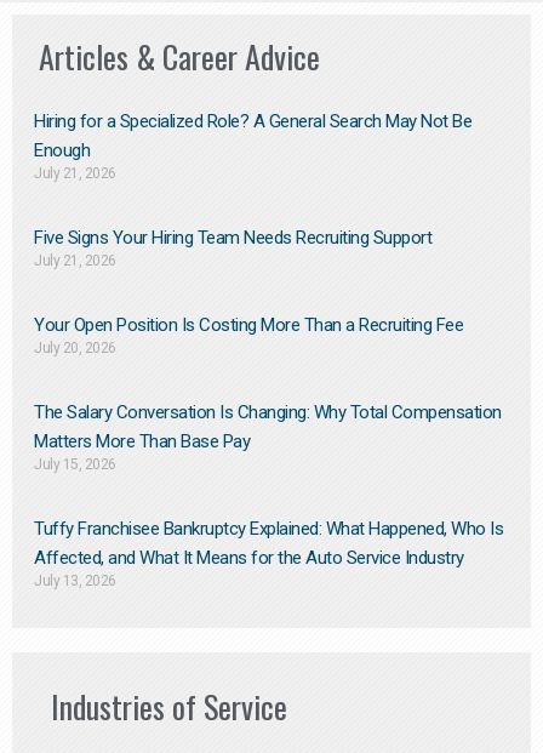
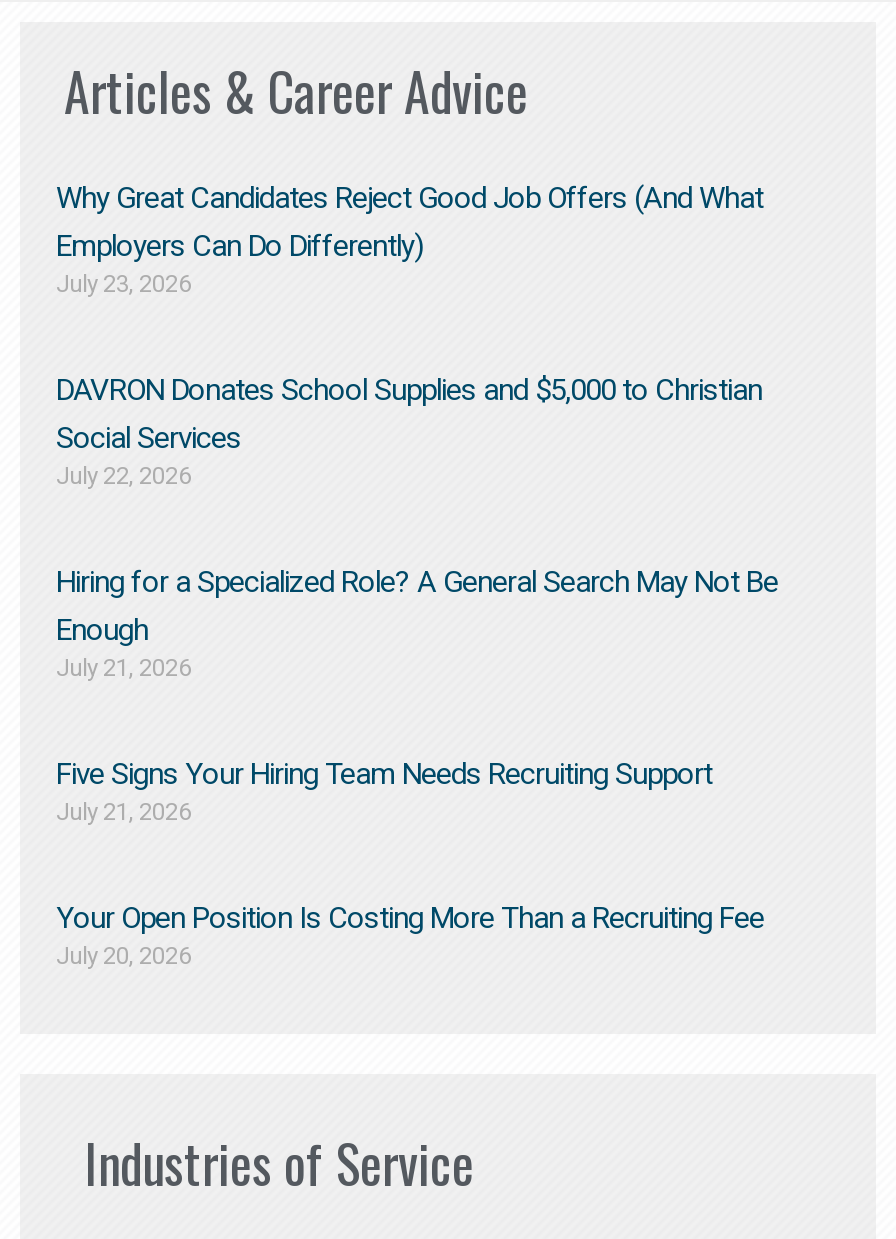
none -> [56,179,763,489] Why Great Candidates Reject Good Job Offers (And What | Employers Can Do Differently) | July 23, 2026 | DAVRON Donates School Supplies and $5,000 to Christian | Social Services | July 22, 2026
moved [34,111,471,357] -> [56,563,778,969]: Hiring for a Specialized Role? A General Search May Not Be | Enough | July 21, 2026 | Five Signs Your Hiring Team Needs Recruiting Support | July 21, 2026 | Your Open Position Is Costing More Than a Recruiting Fee | July 20, 2026
[34,402,503,590] The Salary Conversation Is Changing: Why Total Compensation | Matters More Than Base Pay | July 15, 2026 | Tuffy Franchisee Bankruptcy Explained: What Happened, Who Is | Affected, and What It Means for the Auto Service Industry | July 13, 2026 -> none

